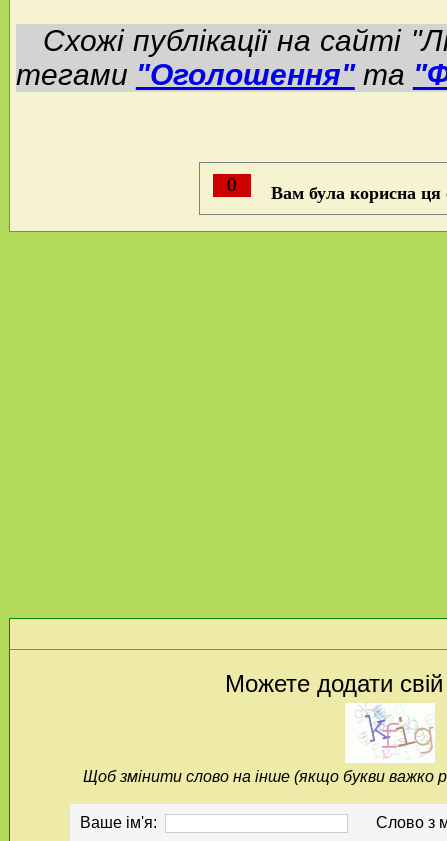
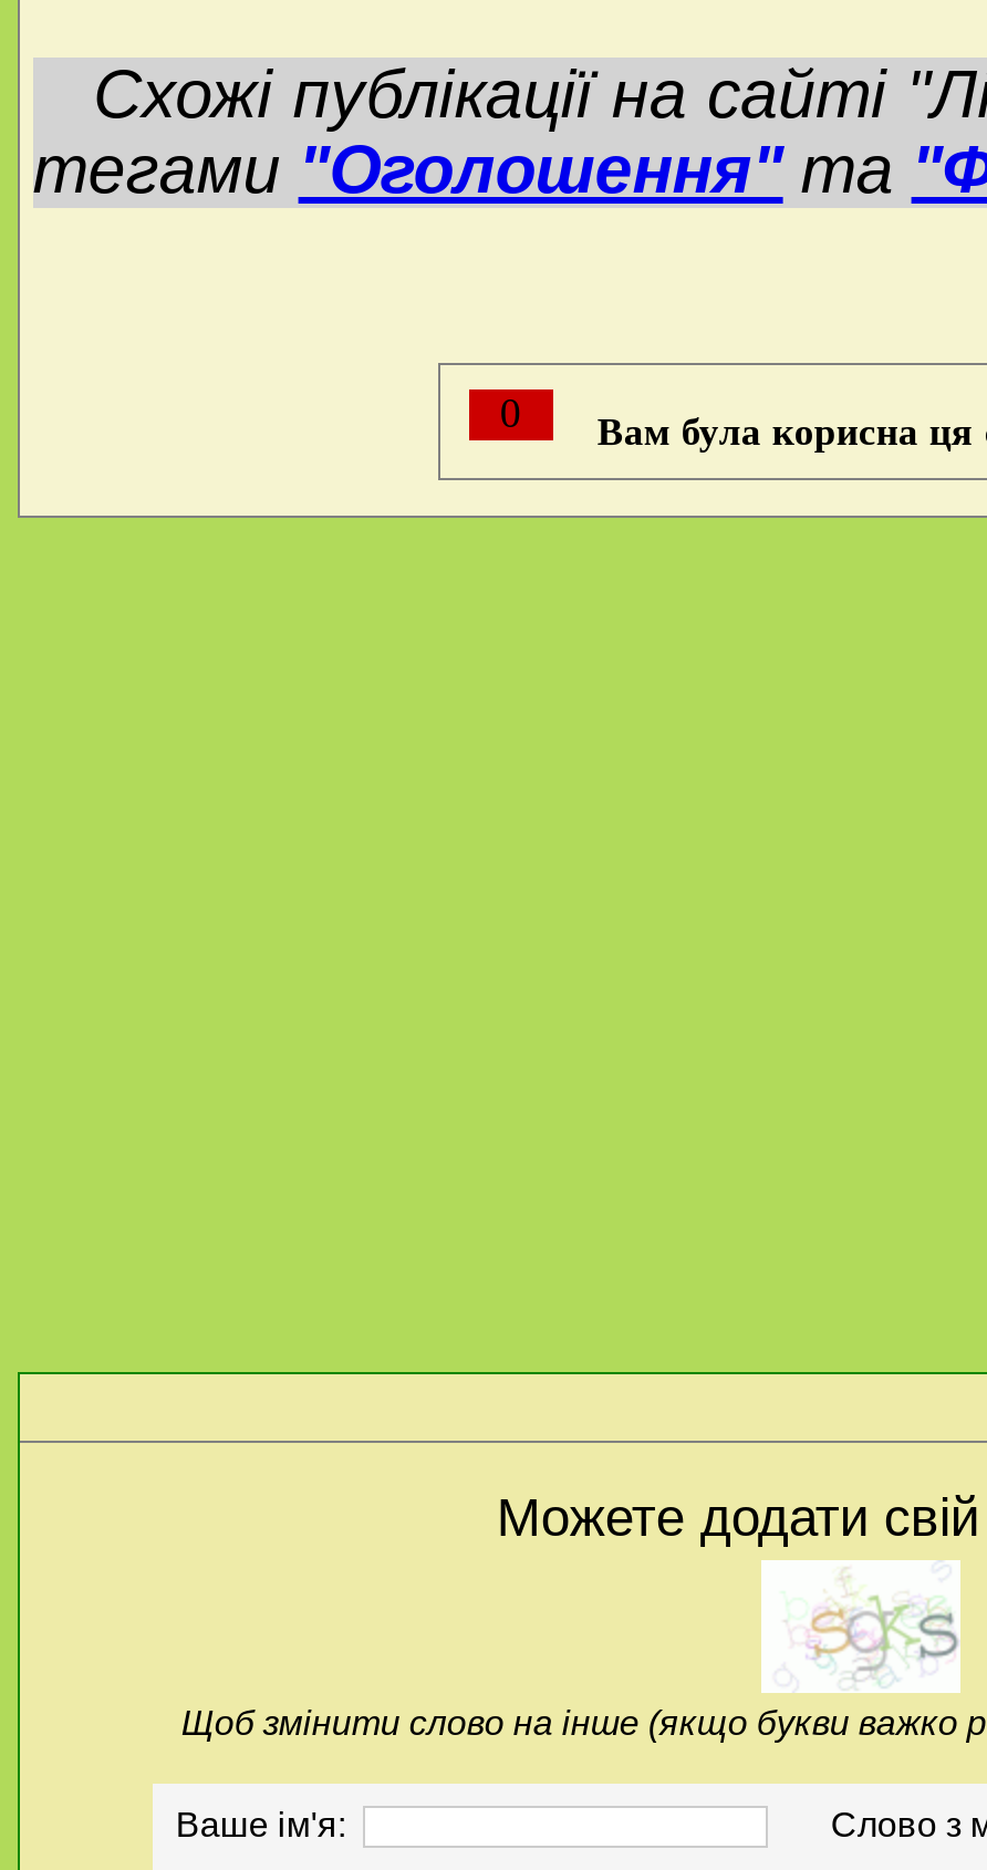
[364,706,433,755] [image] -> [806,1569,958,1684] [image]

